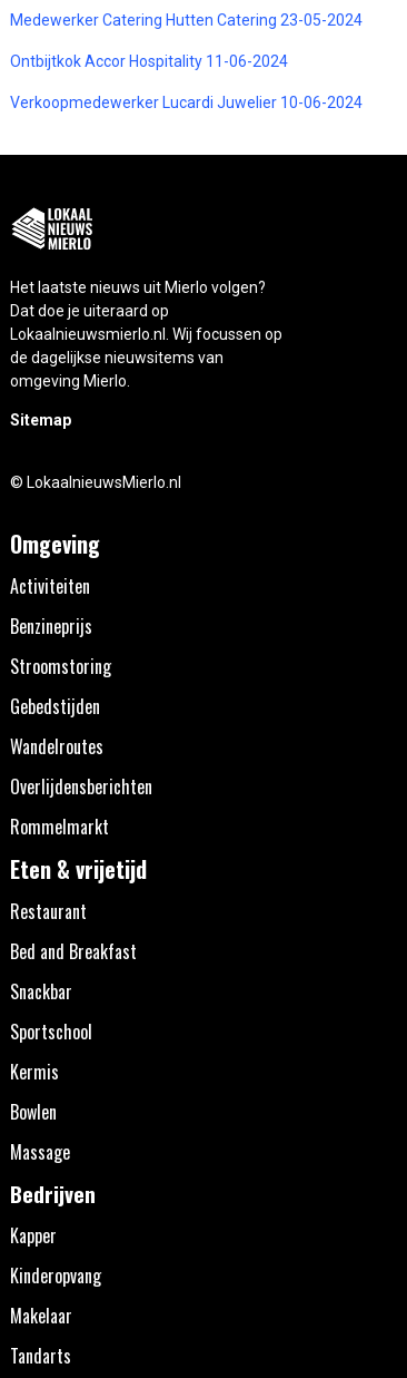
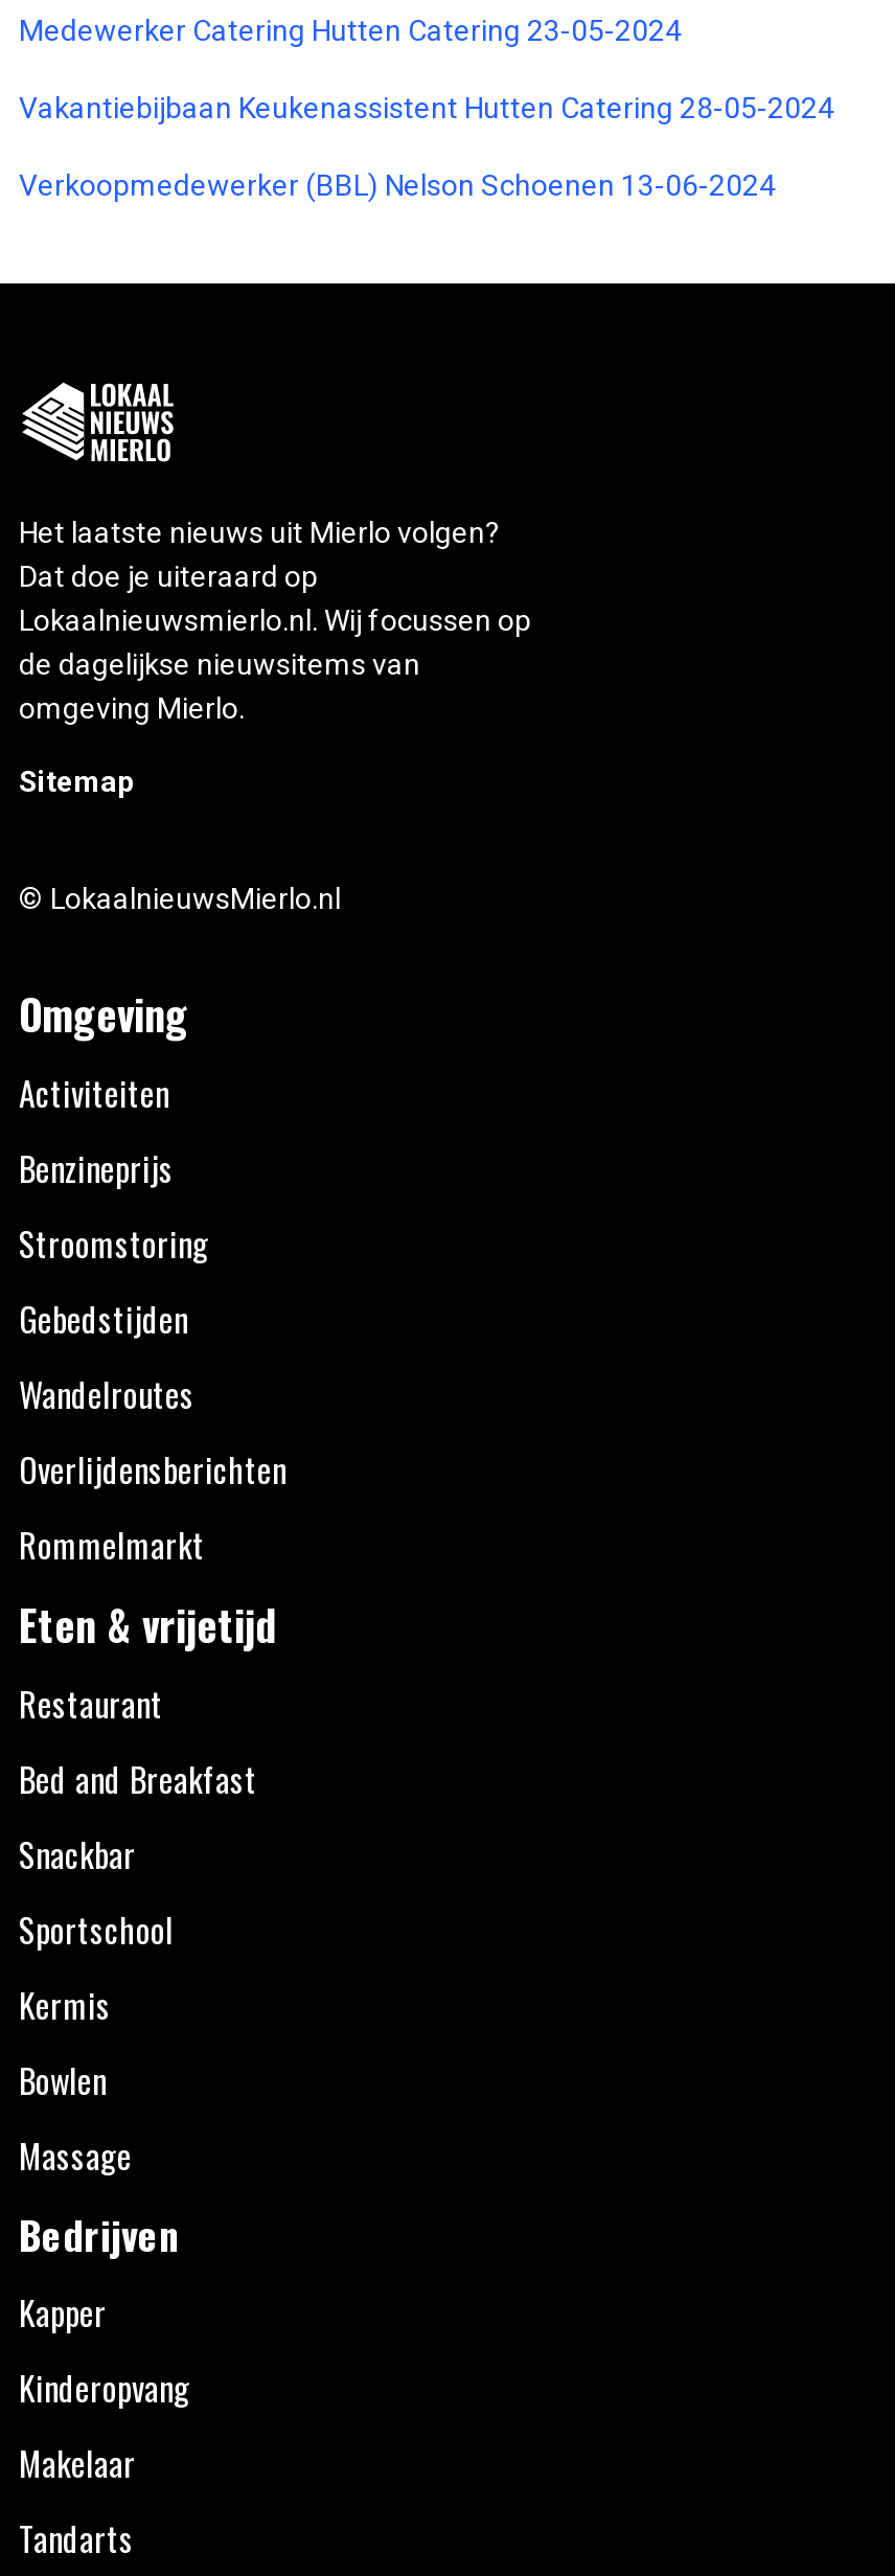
[10,52,288,70] Ontbijtkok Accor Hospitality 11-06-2024 -> [19,91,834,124] Vakantiebijbaan Keukenassistent Hutten Catering 28-05-2024
[10,93,363,111] Verkoopmedewerker Lucardi Juwelier 10-06-2024 -> [19,168,776,201] Verkoopmedewerker (BBL) Nelson Schoenen 13-06-2024

